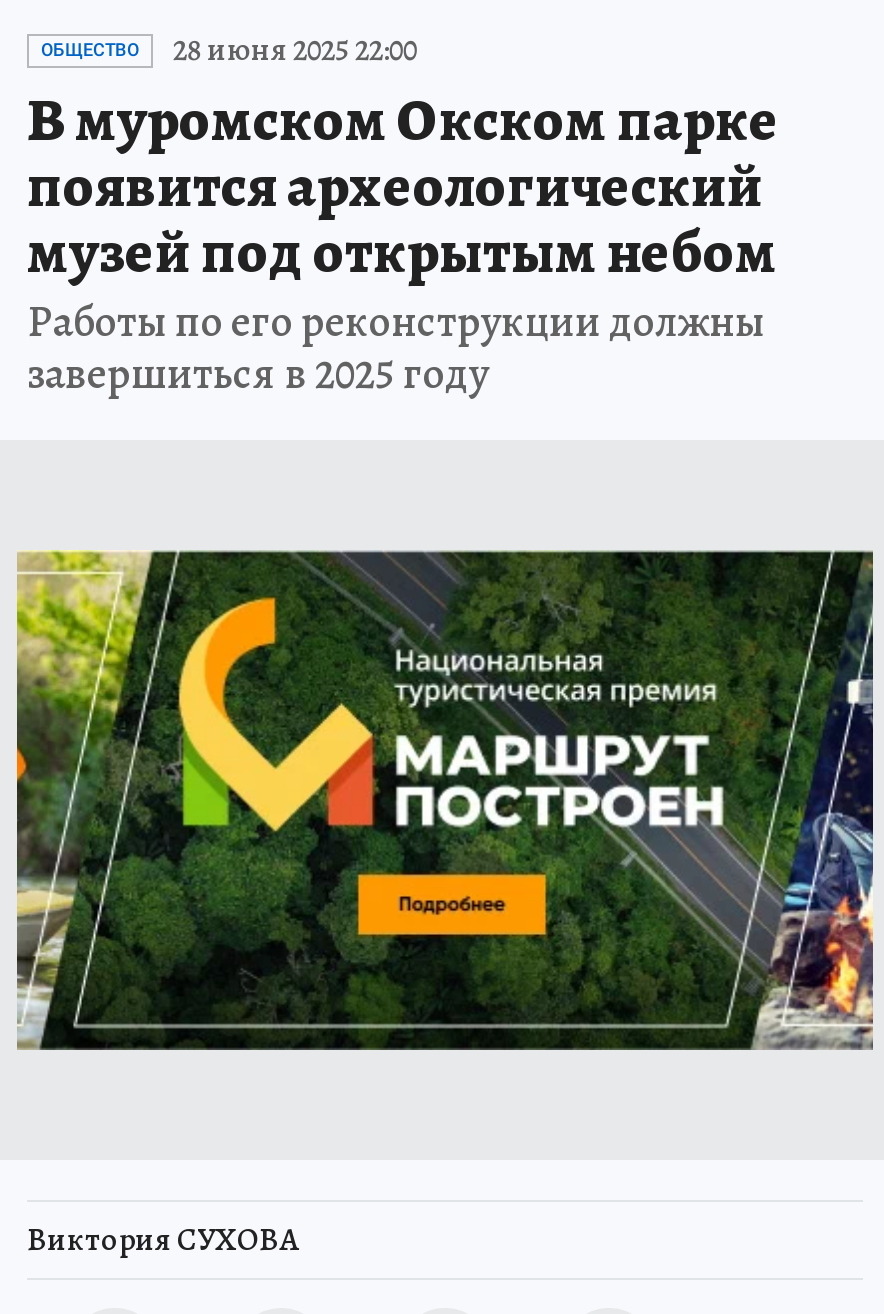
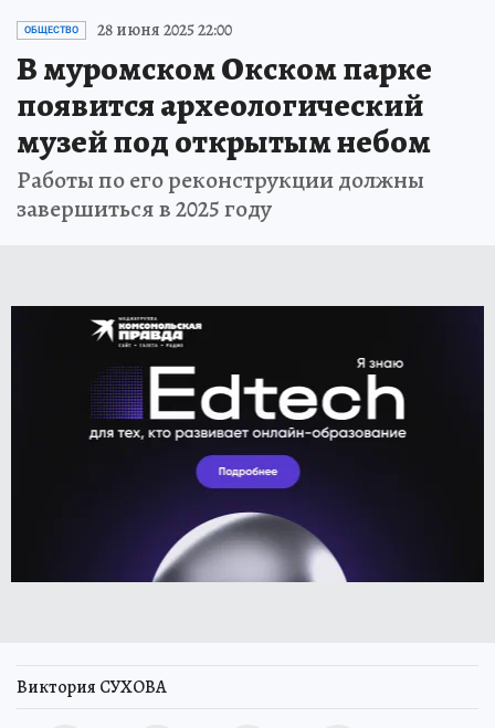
[15,550,875,1052] [image] -> [10,305,485,582] [image]

